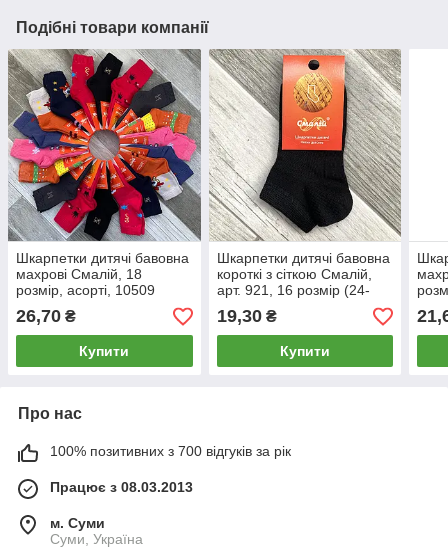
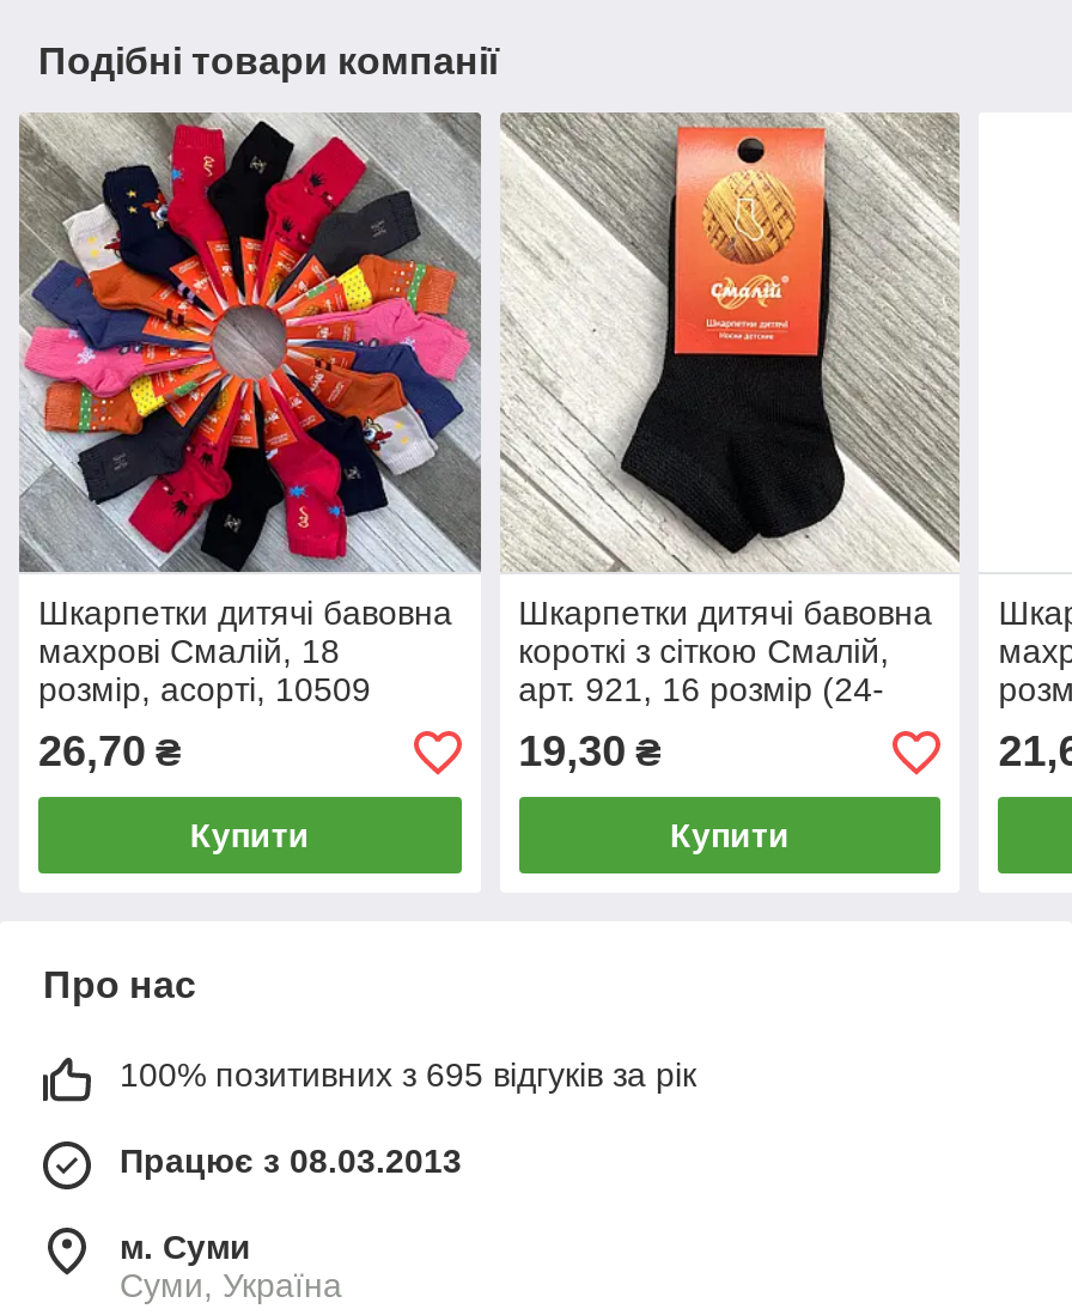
[50,443,291,459] 100% позитивних з 700 відгуків за рік -> [120,1056,696,1095] 100% позитивних з 695 відгуків за рік

